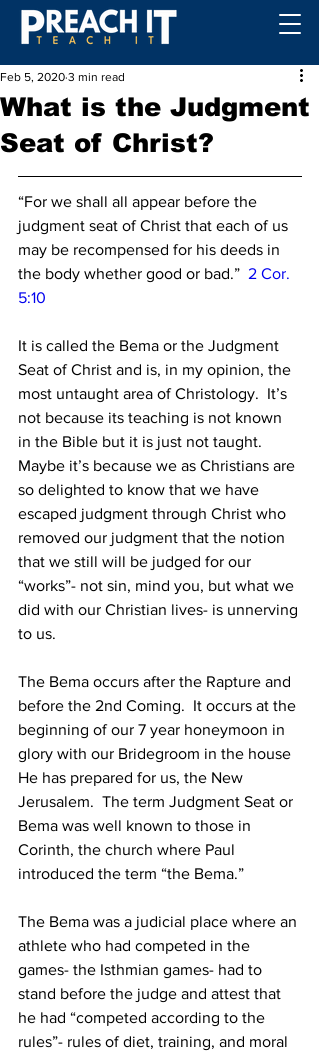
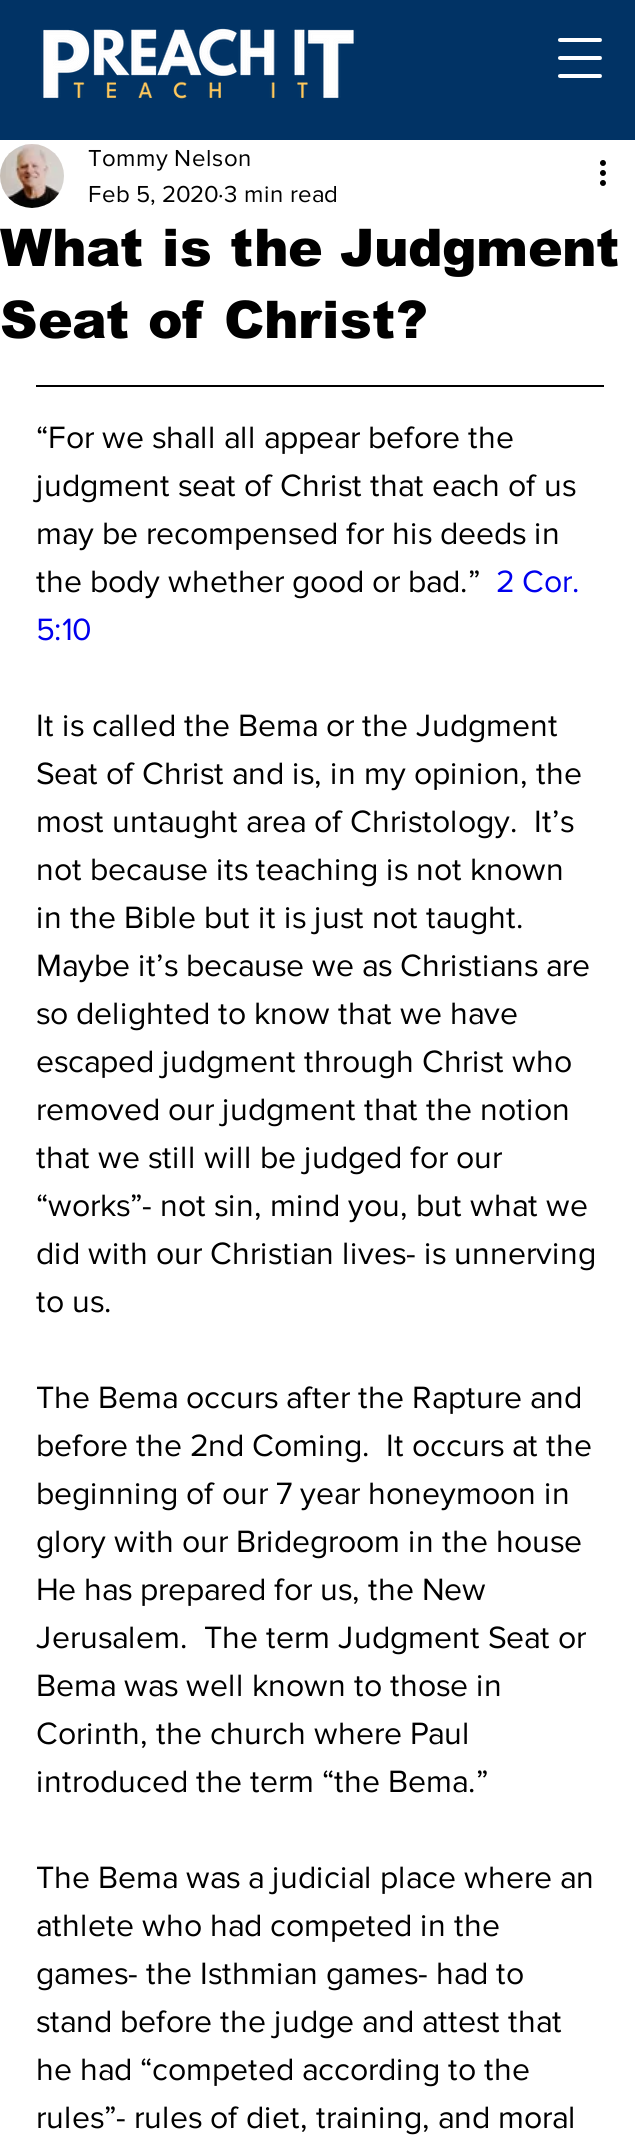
none -> [88,144,252,172] Tommy Nelson

